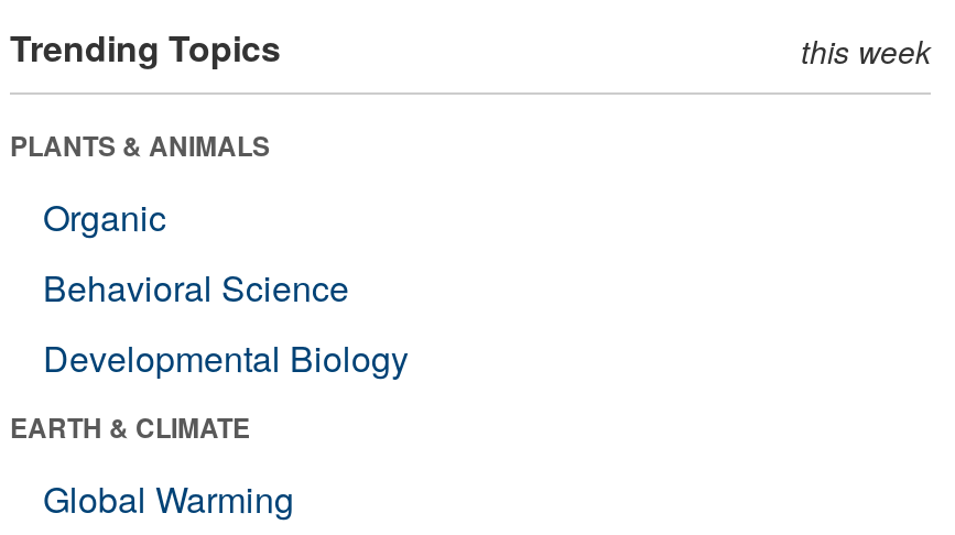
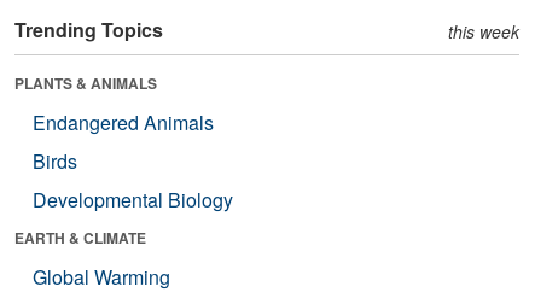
[43,191,349,312] Organic | Behavioral Science -> [33,108,214,175] Endangered Animals | Birds

